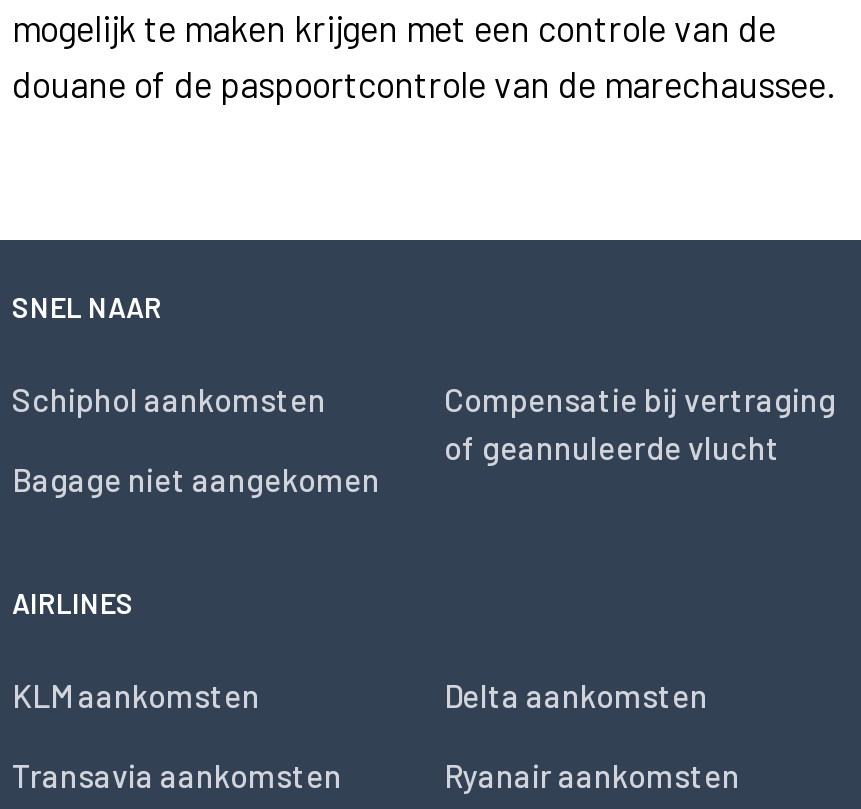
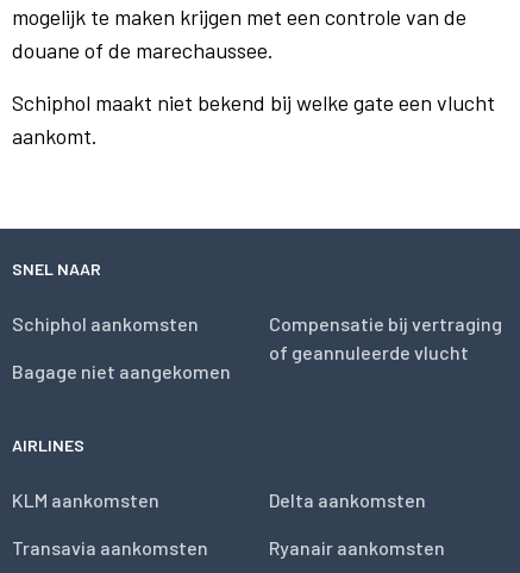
[12,62,836,106] douane of de paspoortcontrole van de marechaussee. -> [12,37,495,149] douane of de marechaussee. | Schiphol maakt niet bekend bij welke gate een vlucht | aankomt.

